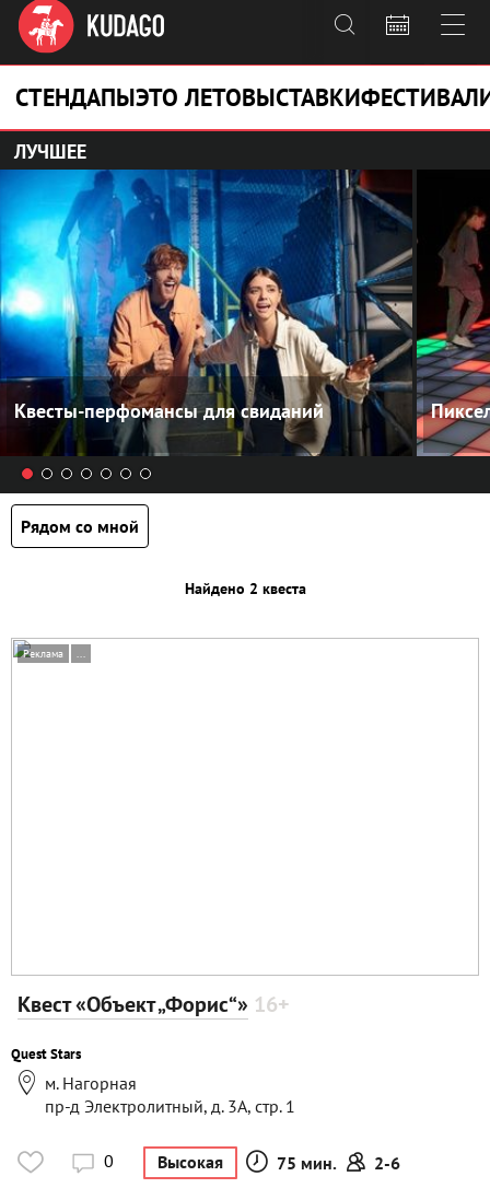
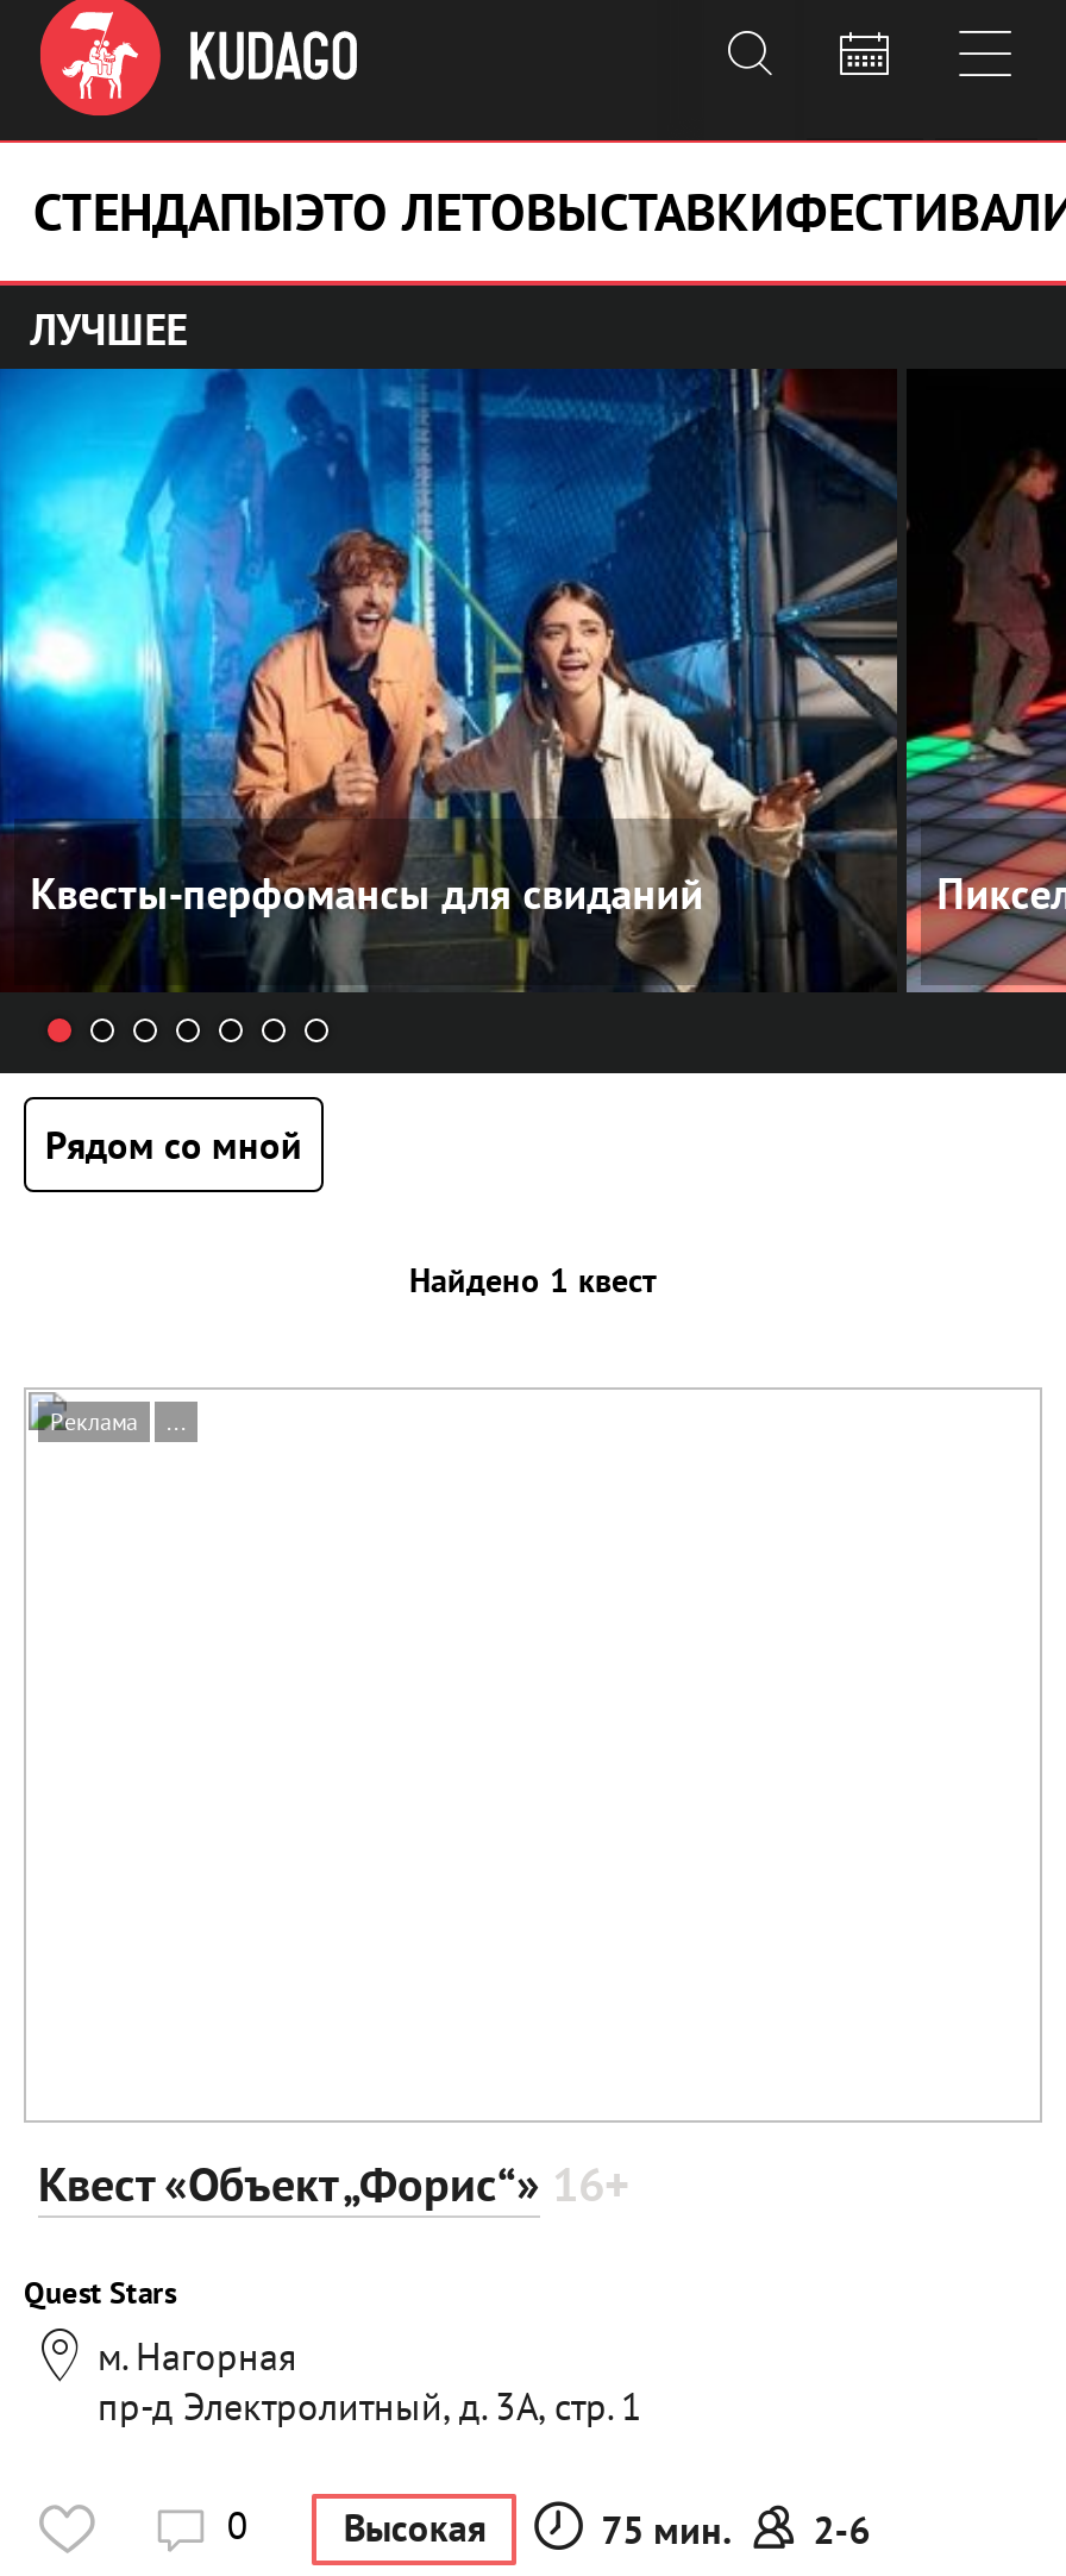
[184,579,306,599] Найдено 2 квеста -> [409,1259,657,1302] Найдено 1 квест

